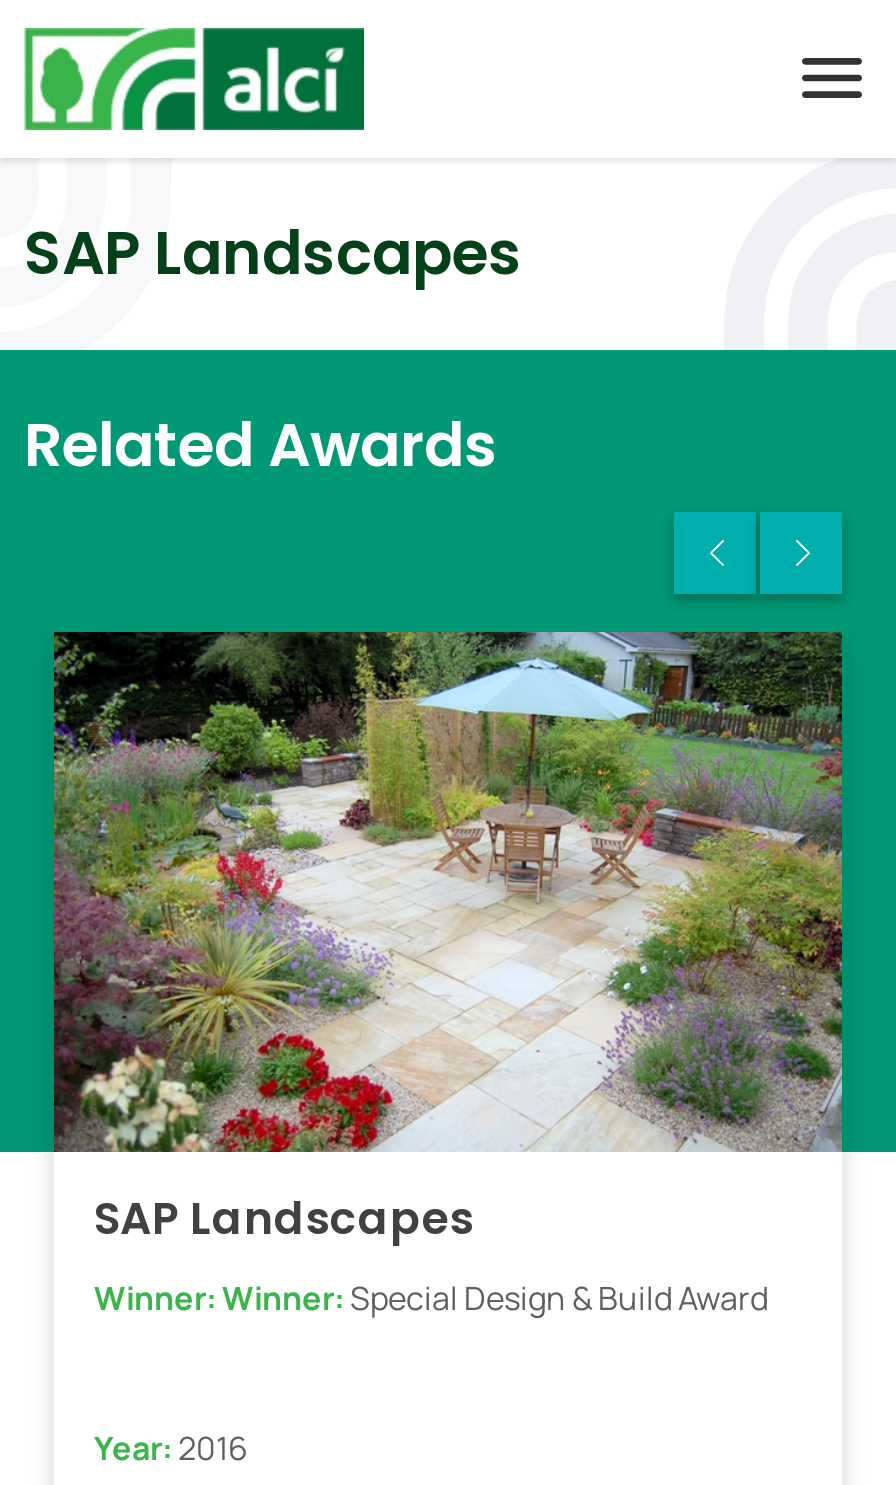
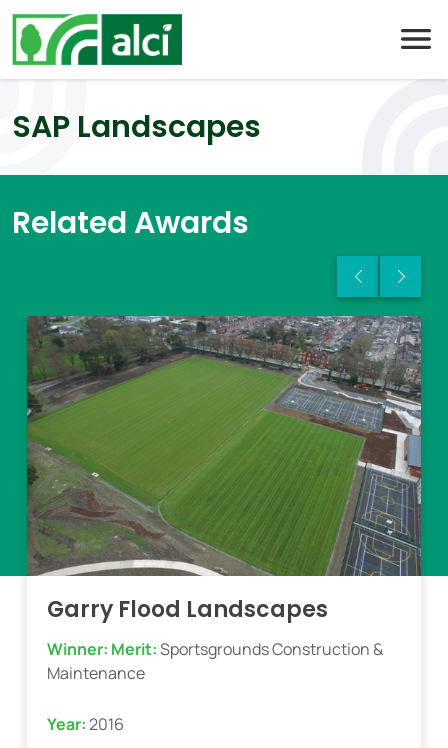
[54,630,844,1320] [image] | SAP Landscapes | Winner: Winner: Special Design & Build Award -> [27,315,422,684] [image] | Garry Flood Landscapes | Winner: Merit: Sportsgrounds Construction & | Maintenance

